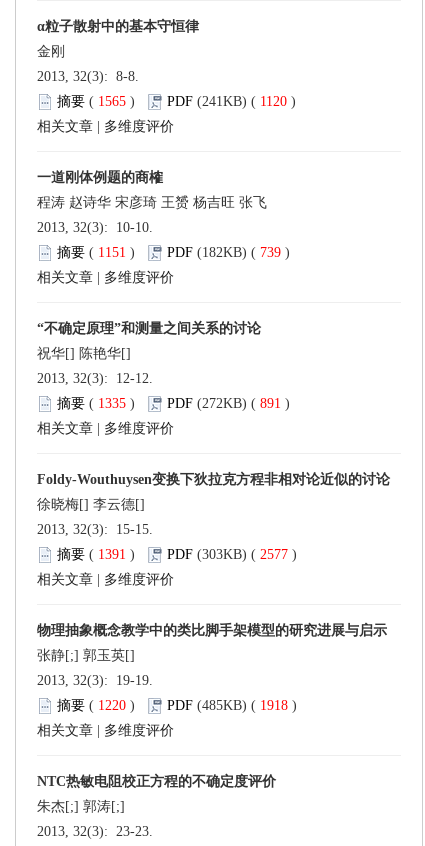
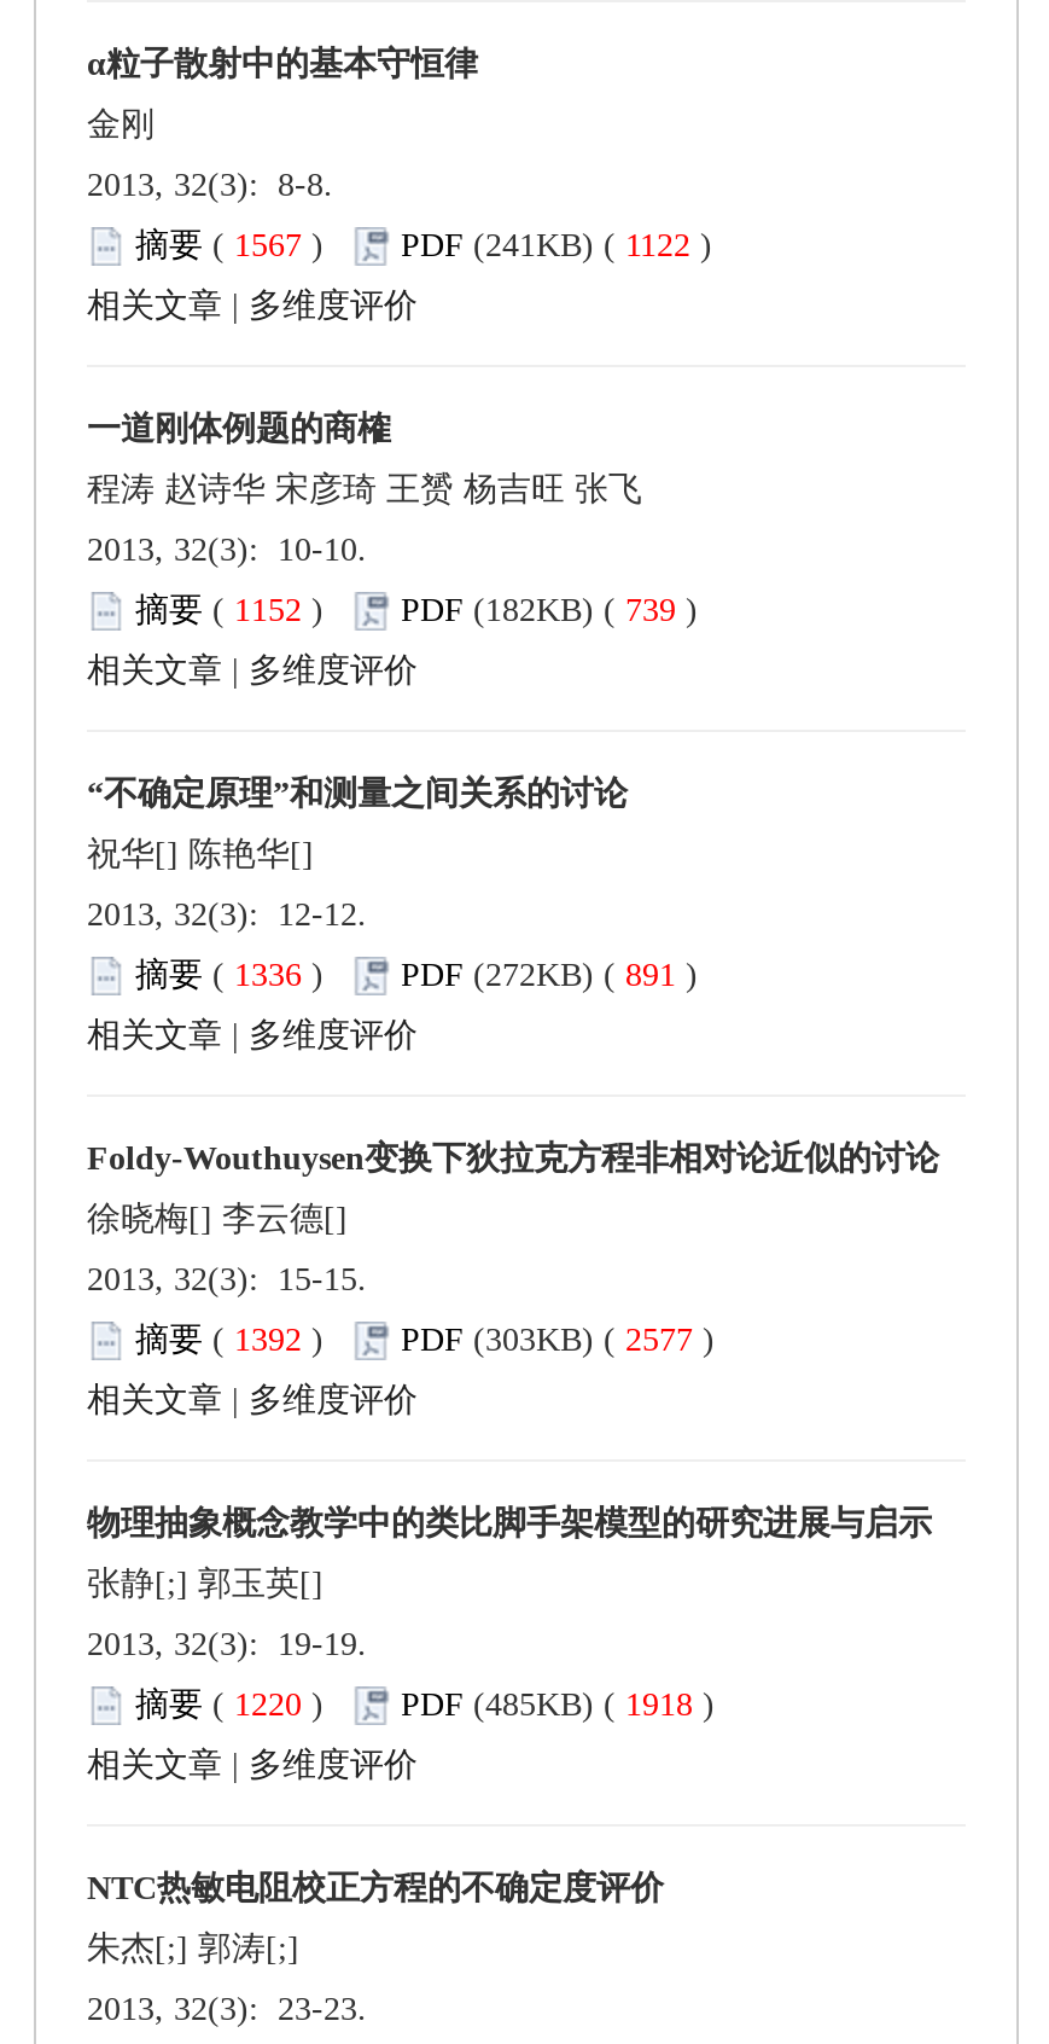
[57,94,147,109] 摘要(1565) -> [135,226,352,262] 摘要(1567)
[167,94,304,109] PDF (241KB) (1120) -> [401,226,732,262] PDF (241KB) (1122)
[57,245,298,260] 摘要(1151) PDF (182KB) (739) -> [135,591,717,627] 摘要(1152) PDF (182KB) (739)
[57,396,298,411] 摘要(1335) PDF (272KB) (891) -> [135,956,717,992] 摘要(1336) PDF (272KB) (891)
[57,547,305,562] 摘要(1391) PDF (303KB) (2577) -> [135,1321,734,1357] 摘要(1392) PDF (303KB) (2577)

